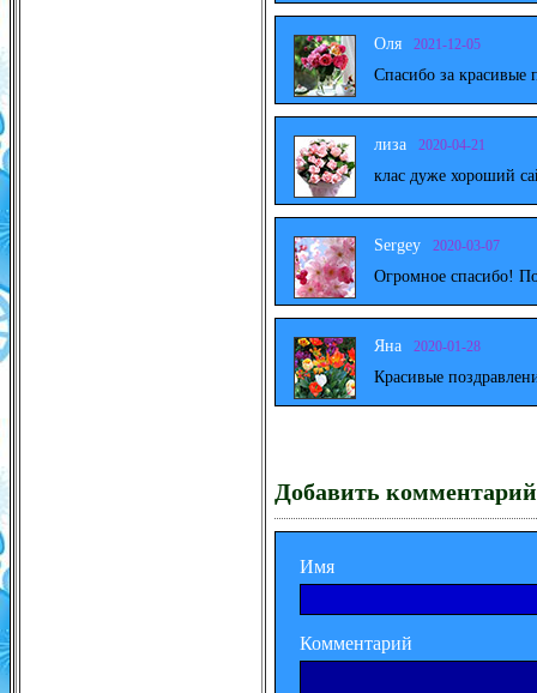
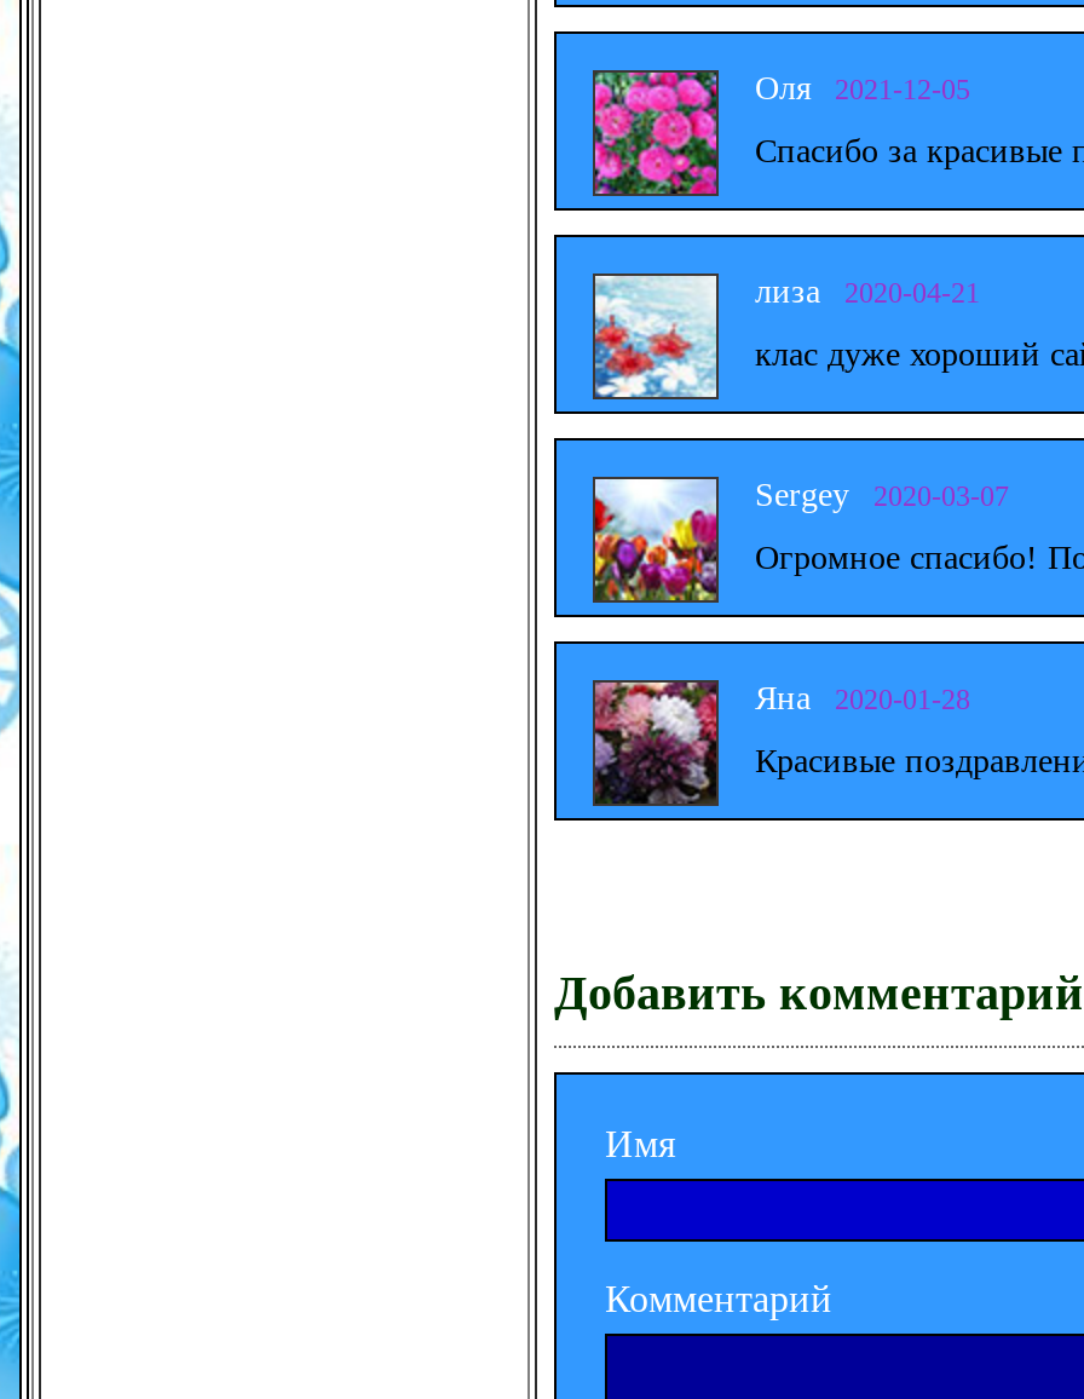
[294,35,356,97] [image] -> [593,70,719,196] [image]
[294,138,356,198] [image] -> [593,276,719,399] [image]
[294,237,356,299] [image] -> [593,479,719,603] [image]
[294,337,356,399] [image] -> [593,680,719,806] [image]

